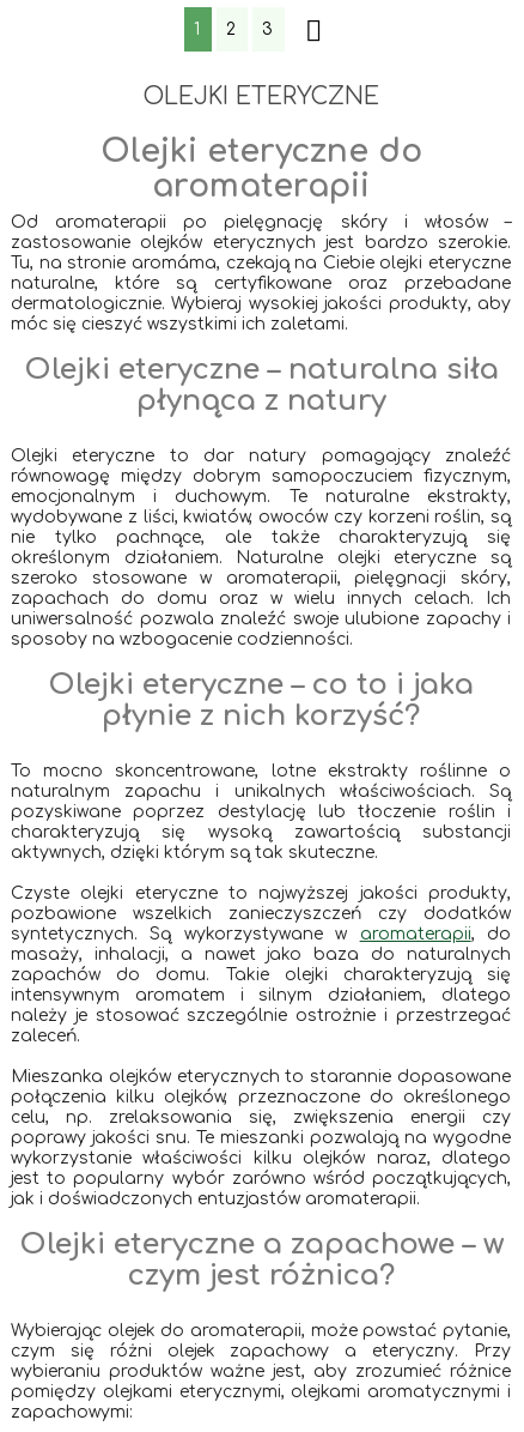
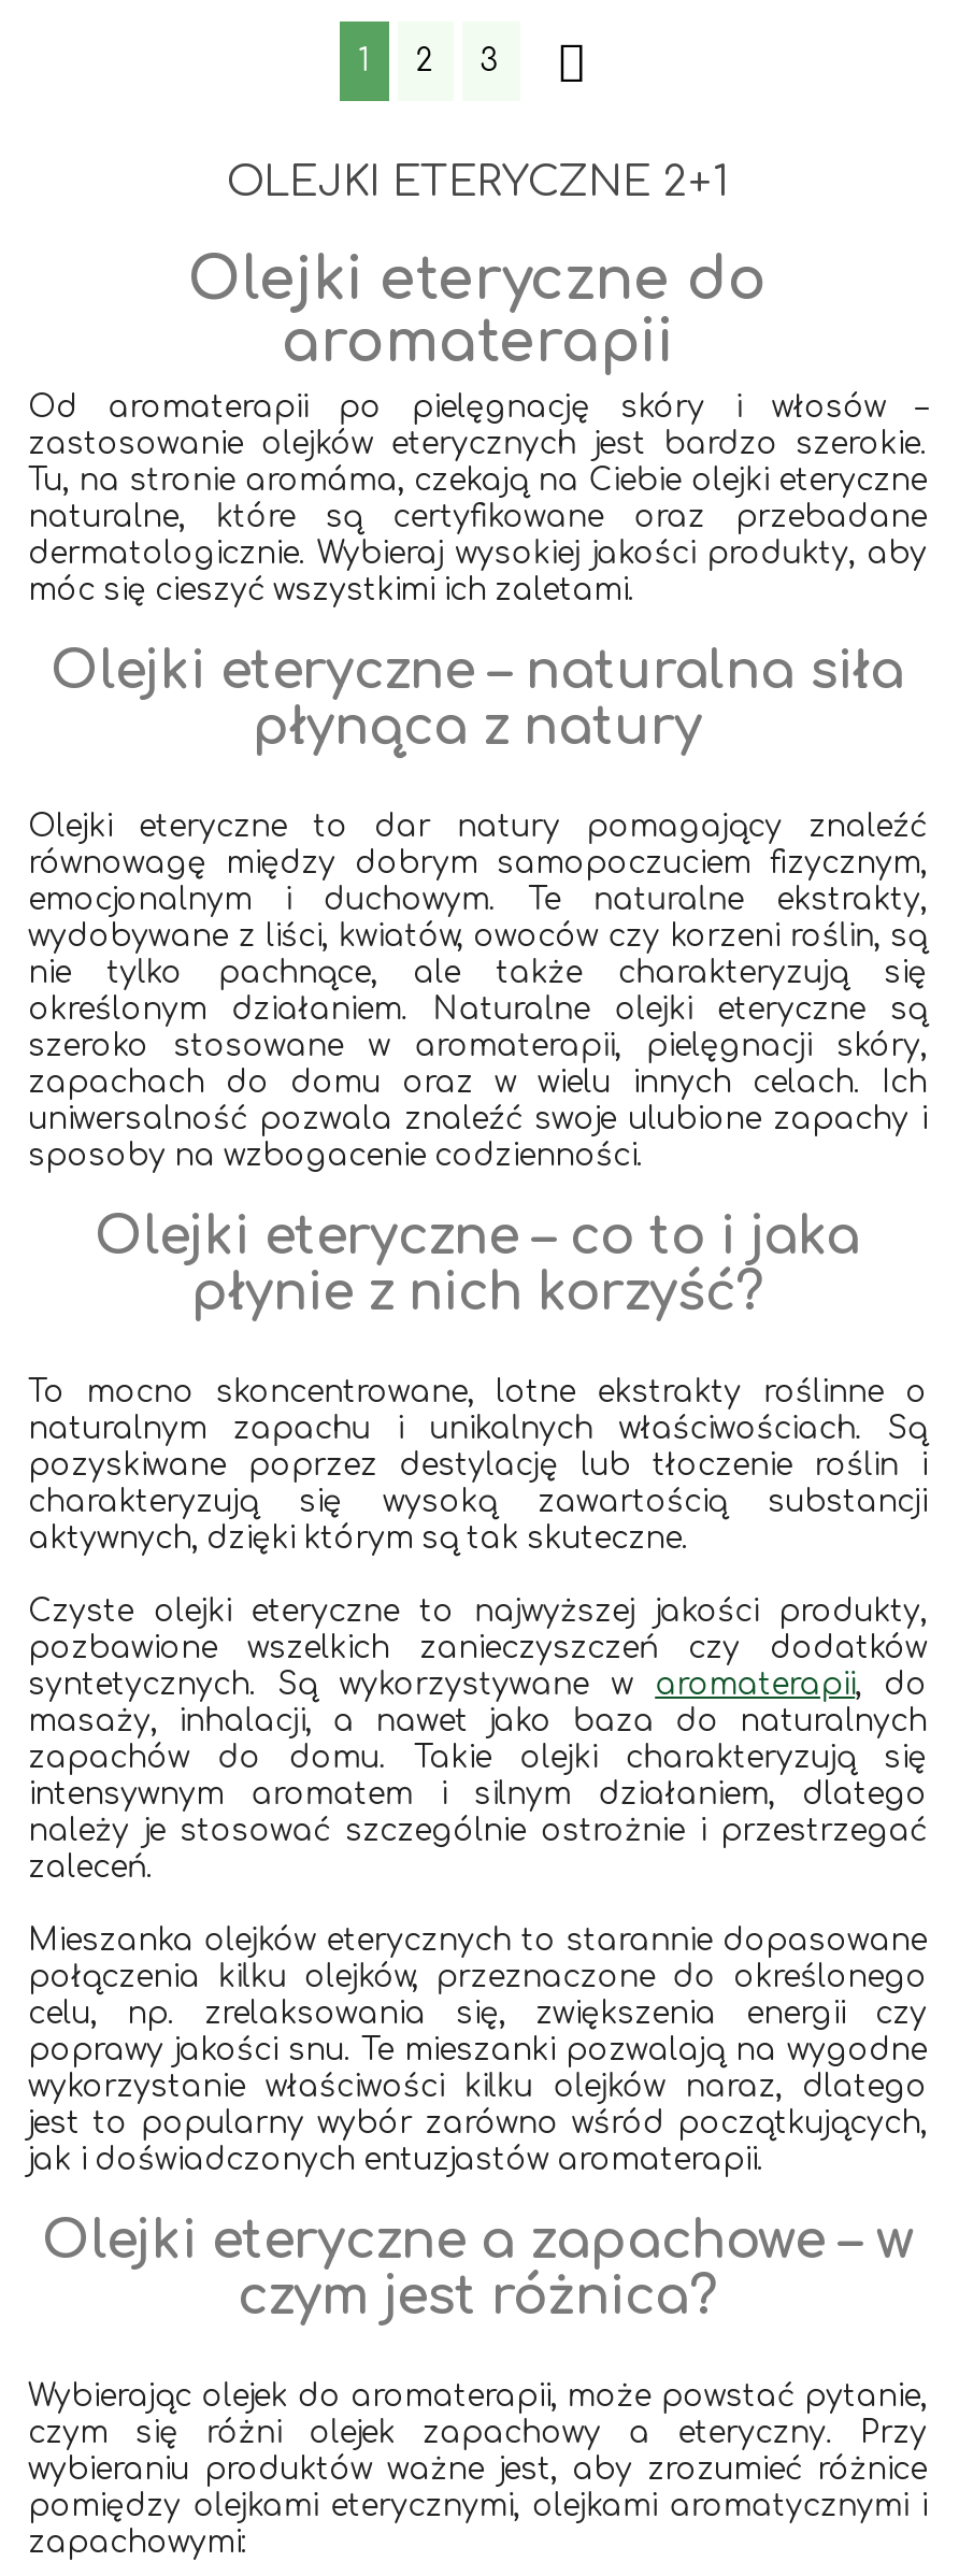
[143,84,379,111] OLEJKI ETERYCZNE -> [227,160,728,207] OLEJKI ETERYCZNE 2+1

